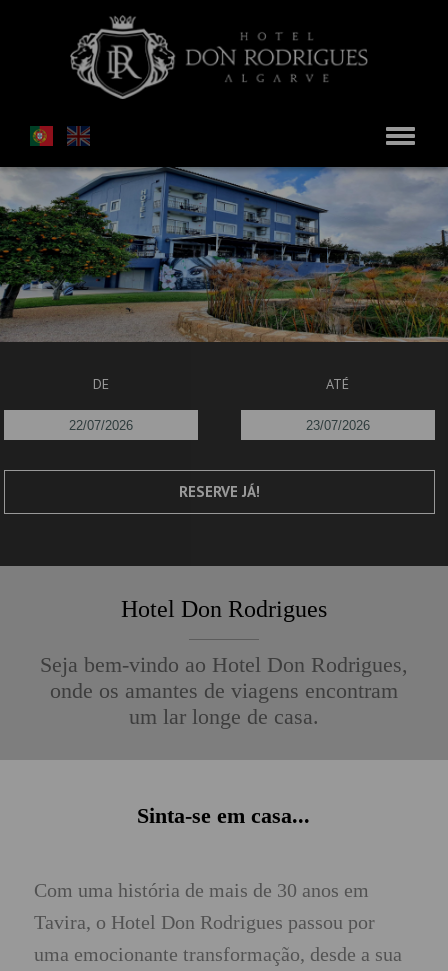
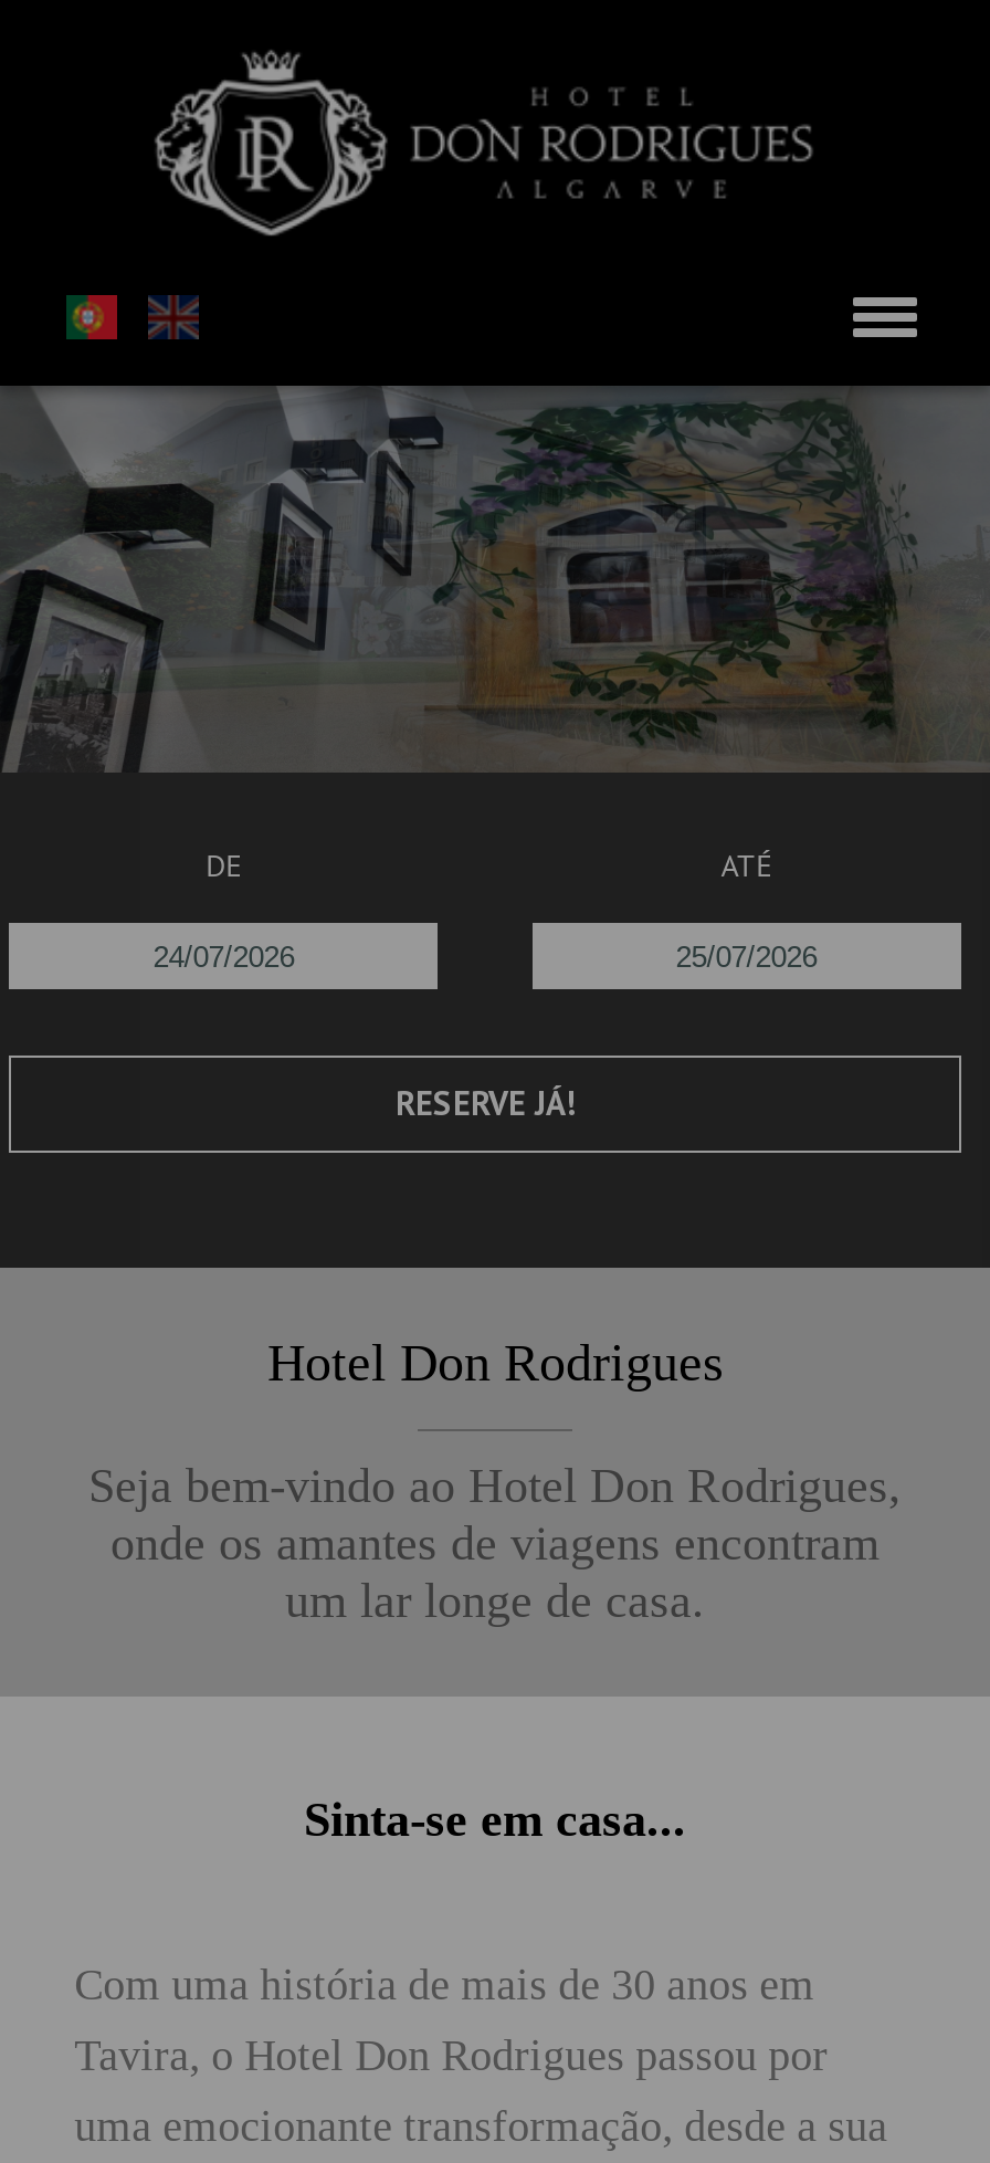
[3,167,445,343] [image] -> [7,386,983,773] [image]

